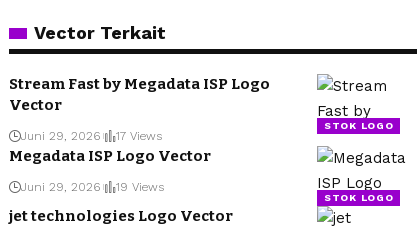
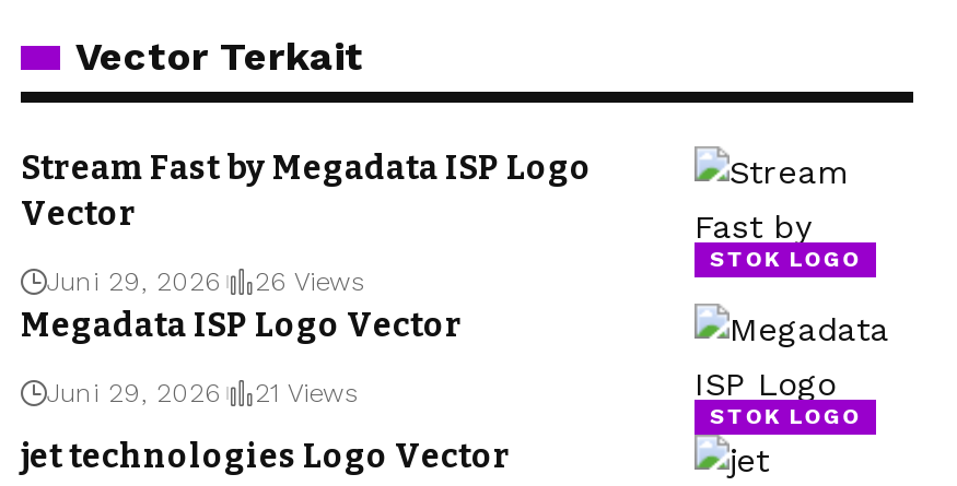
[21,129,162,143] Juni 29, 2026 17 Views -> [47,266,364,297] Juni 29, 2026 26 Views
[21,180,164,194] Juni 29, 2026 19 Views -> [47,378,358,408] Juni 29, 2026 21 Views

